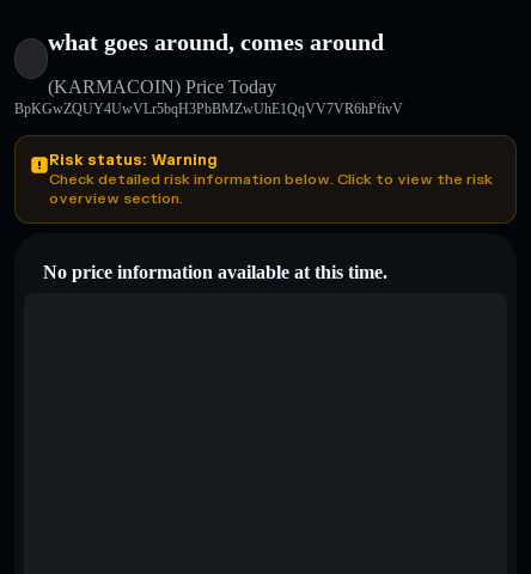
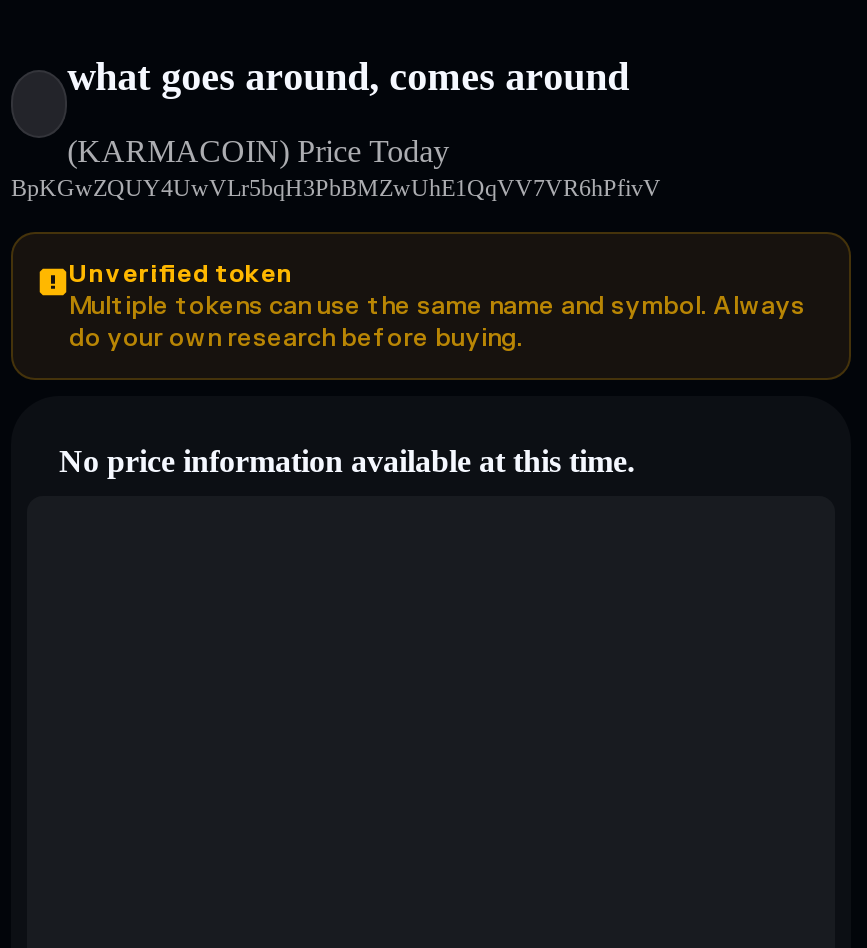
[49,151,493,208] Risk status: Warning | Check detailed risk information below. Click to view the risk | overview section. -> [69,258,805,354] Unverified token | Multiple tokens can use the same name and symbol. Always | do your own research before buying.

